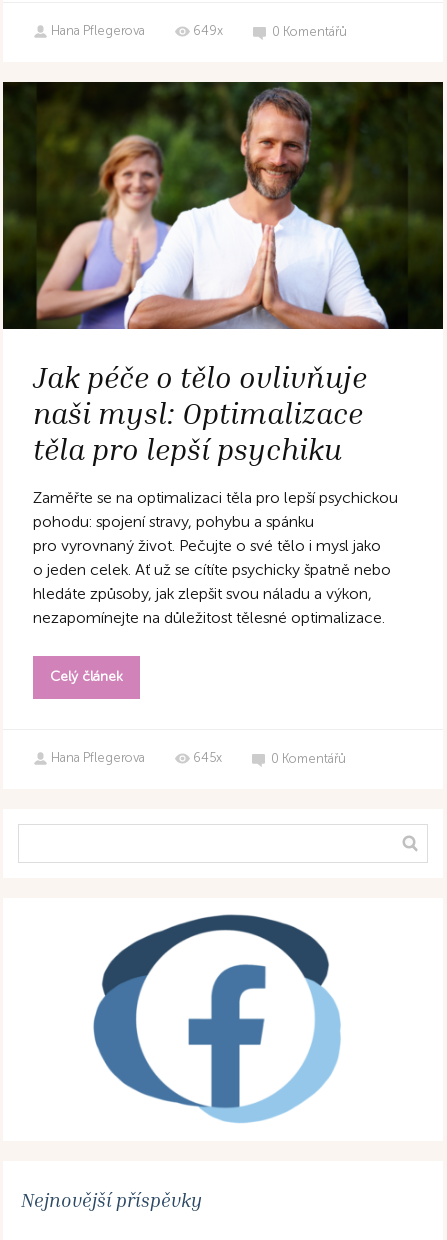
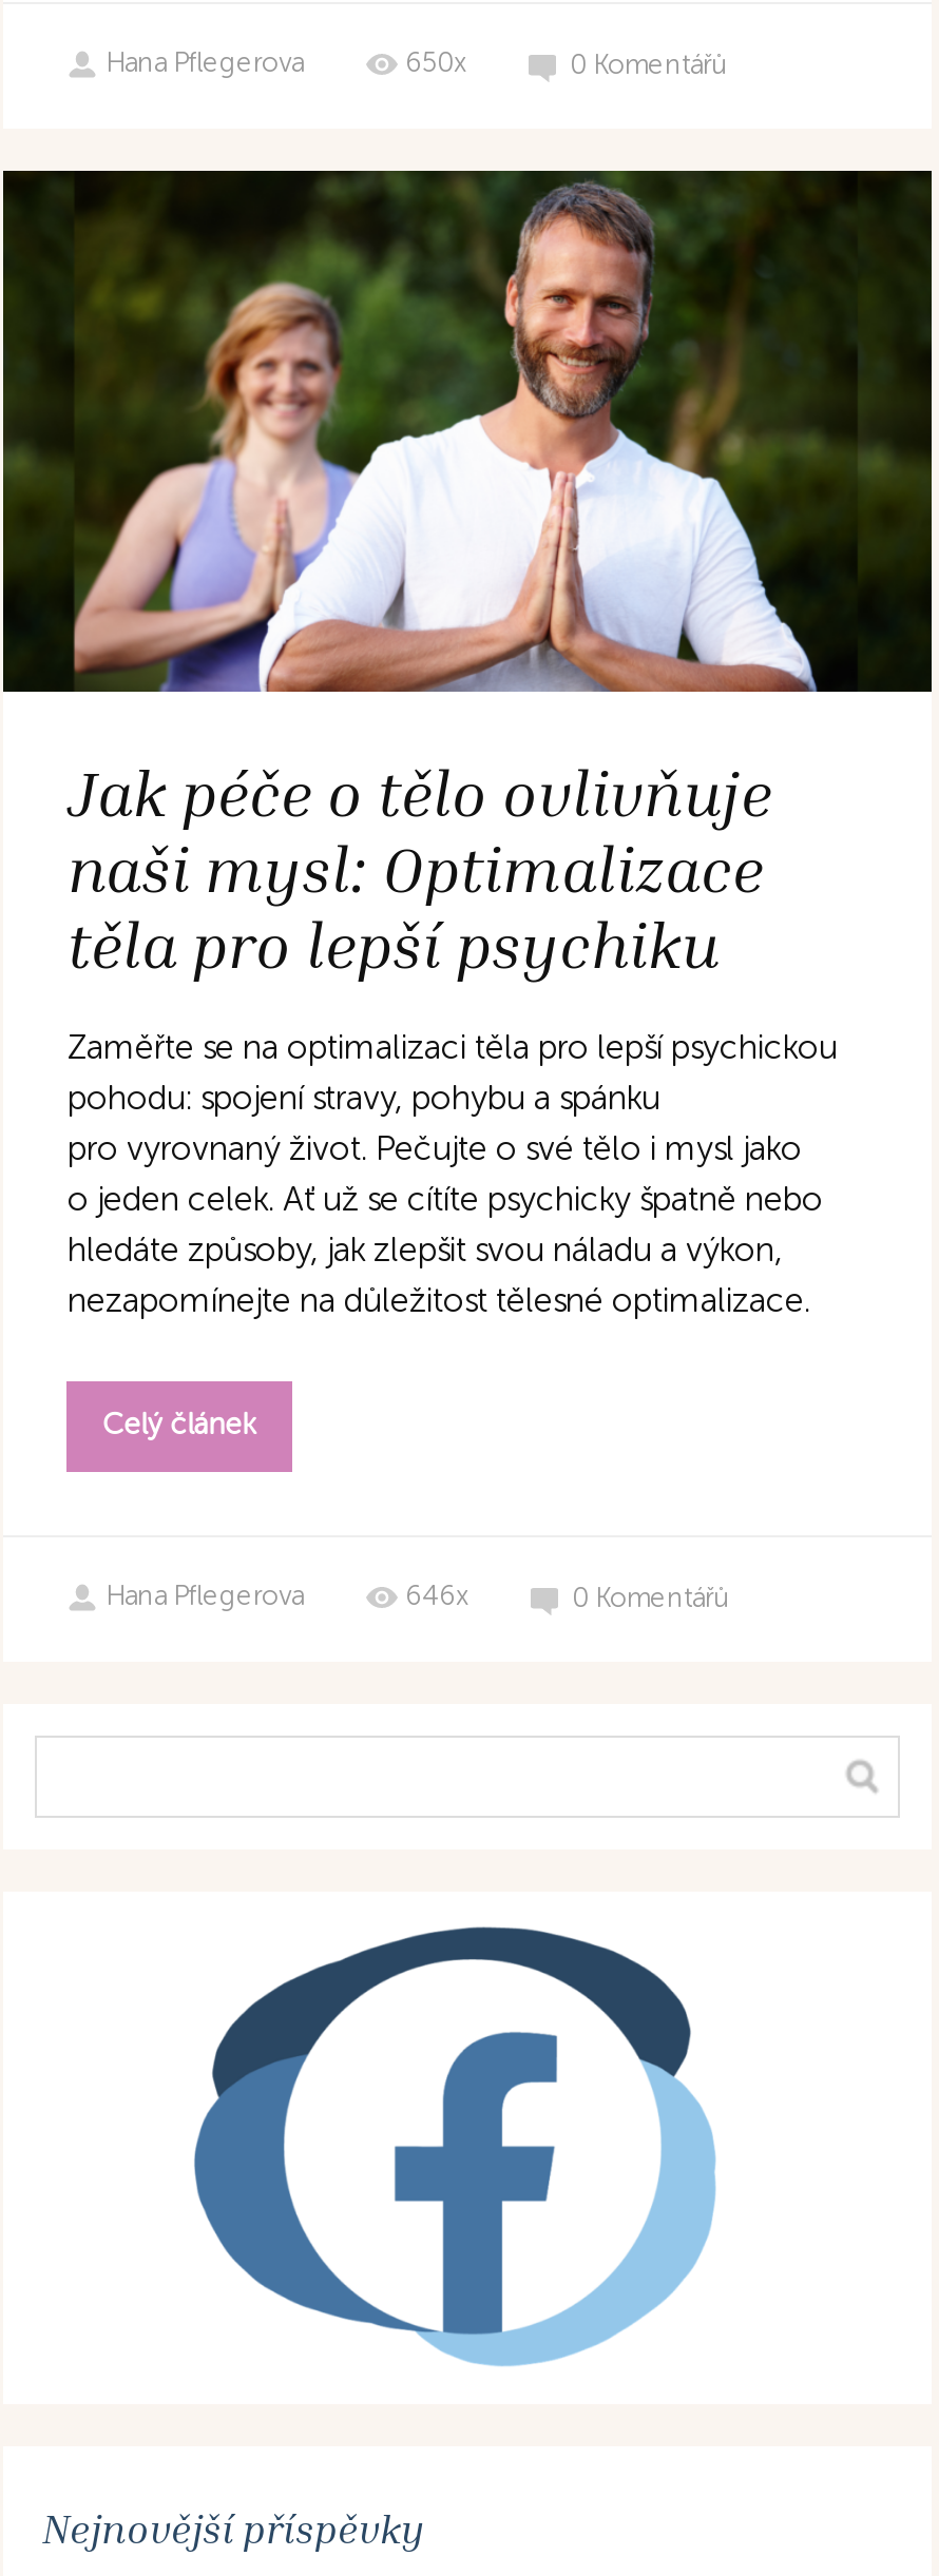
[193,25,223,38] 649x -> [405,50,466,78] 650x
[193,752,222,765] 645x -> [405,1583,468,1611] 646x

